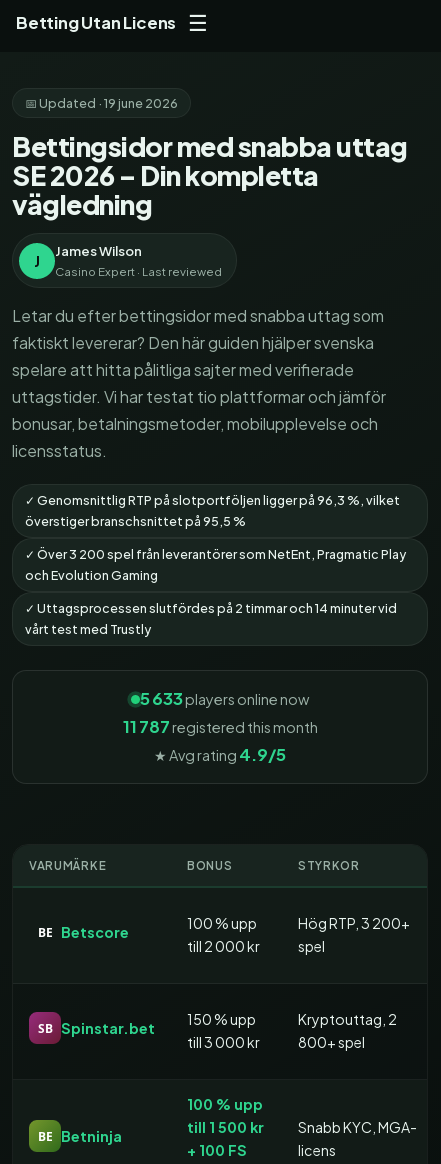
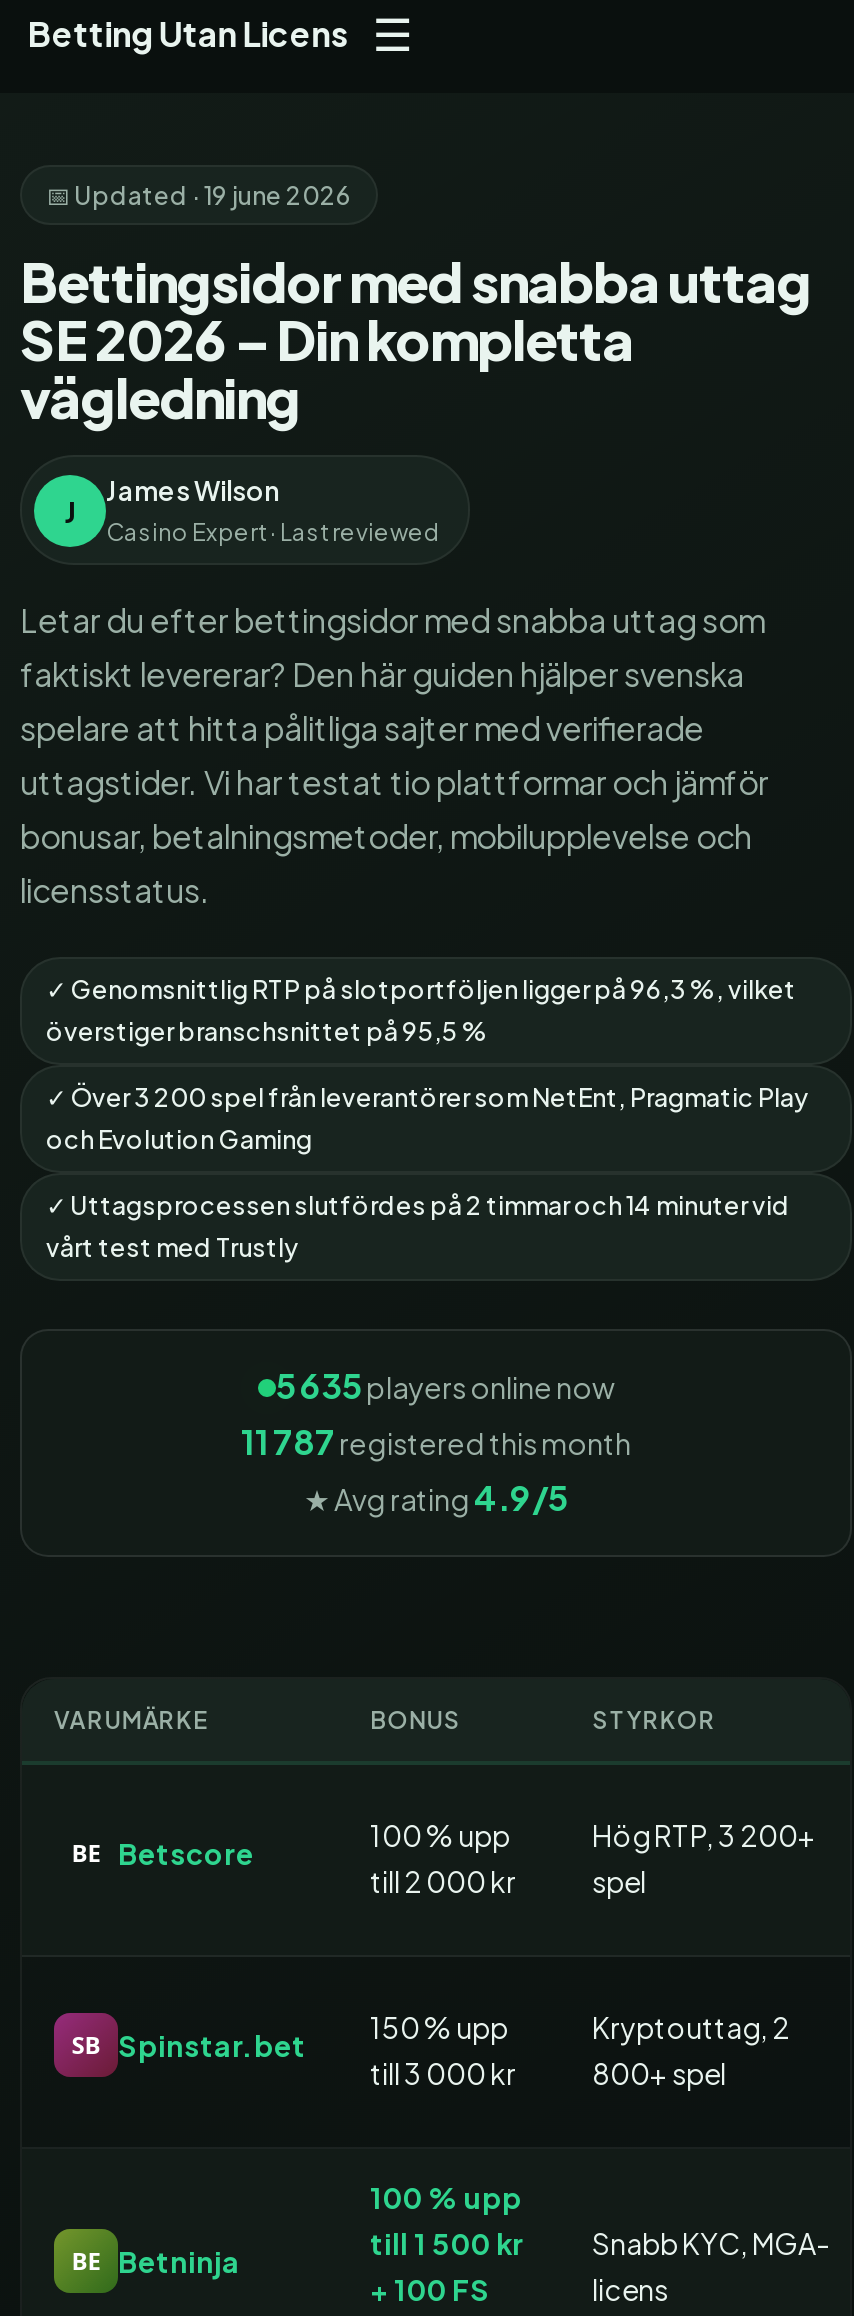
[140,688,309,709] 5 633players online now -> [276,1365,614,1407] 5 635players online now

